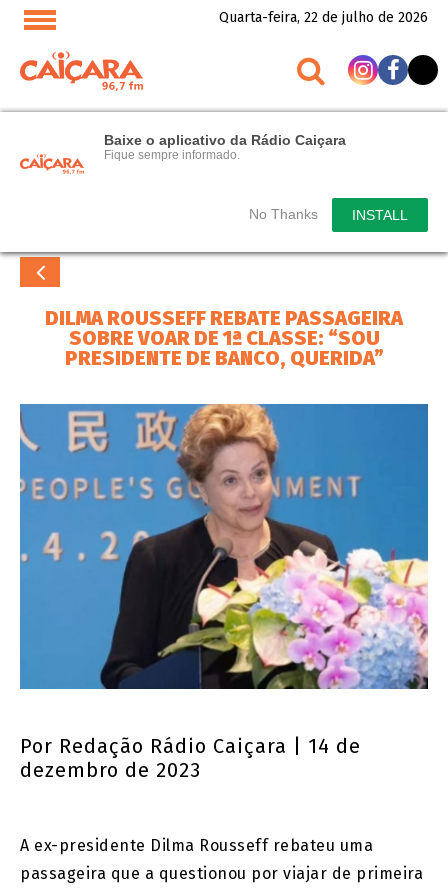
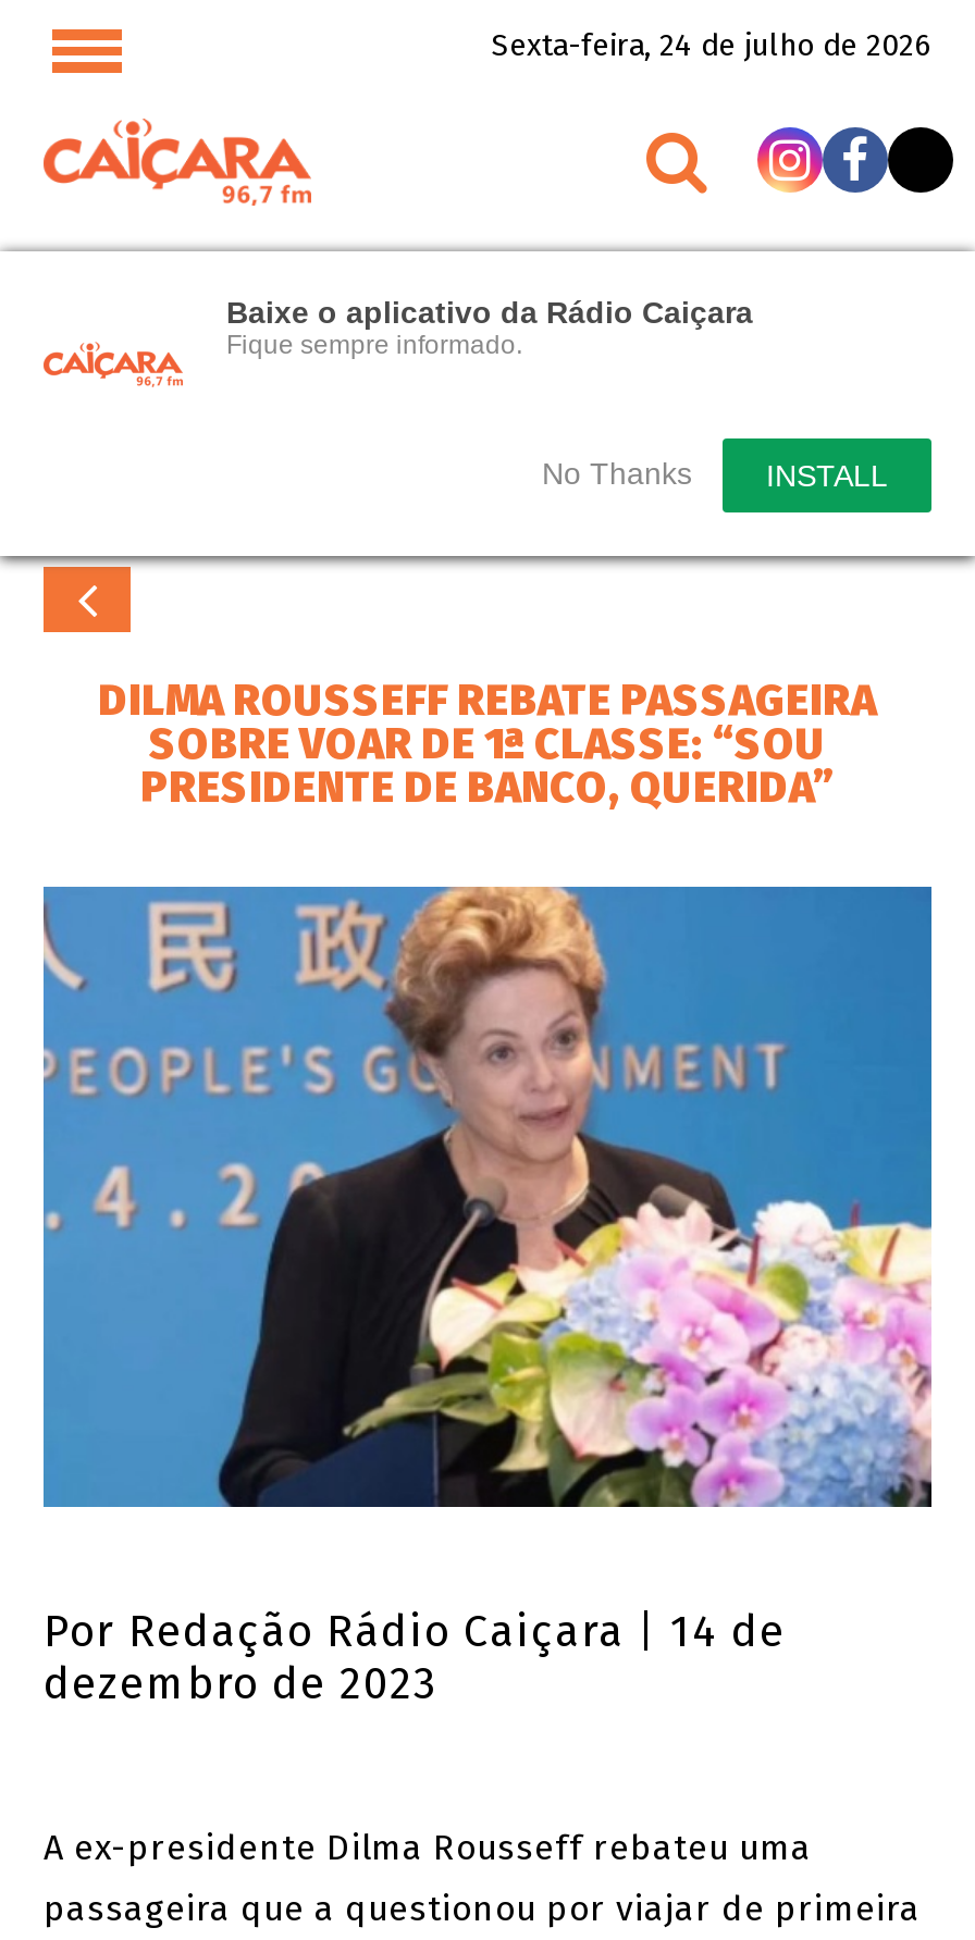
[219,9,428,26] Quarta-feira, 22 de julho de 2026 -> [492,27,931,64] Sexta-feira, 24 de julho de 2026

